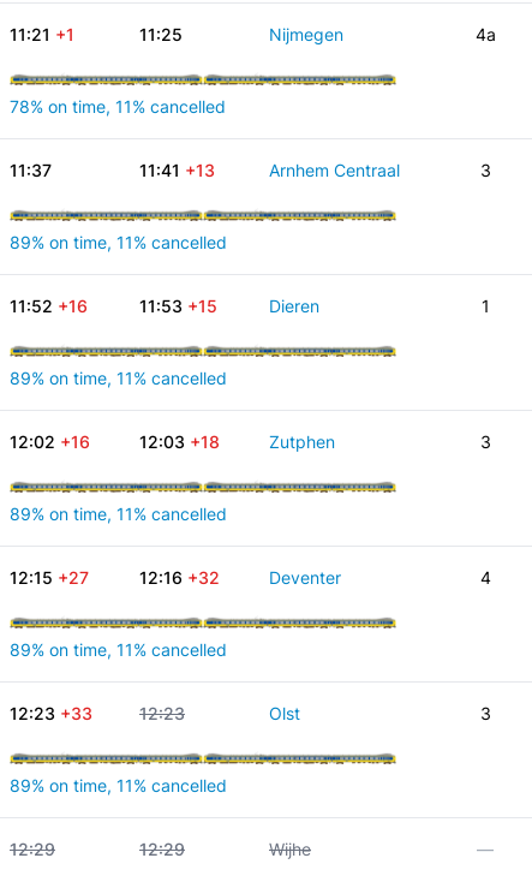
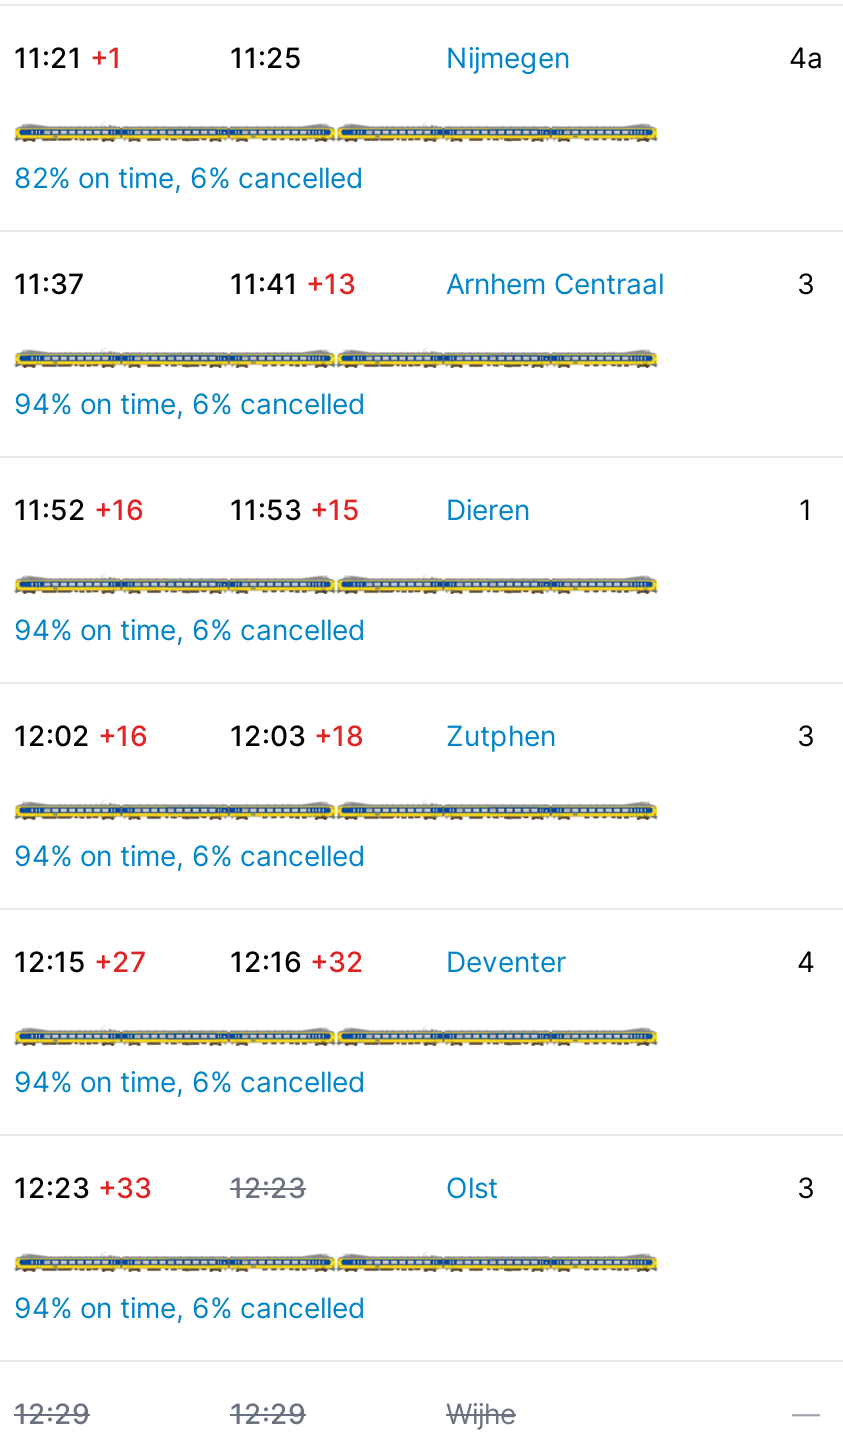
[10,96,226,117] 78% on time, 11% cancelled -> [14,160,364,194] 82% on time, 6% cancelled
[10,232,227,252] 89% on time, 11% cancelled -> [14,386,366,420] 94% on time, 6% cancelled
[10,368,227,388] 89% on time, 11% cancelled -> [14,612,366,646] 94% on time, 6% cancelled
[10,503,227,524] 89% on time, 11% cancelled -> [14,838,366,872] 94% on time, 6% cancelled
[10,639,227,660] 89% on time, 11% cancelled -> [14,1064,366,1098] 94% on time, 6% cancelled
[10,775,227,795] 89% on time, 11% cancelled -> [14,1290,366,1324] 94% on time, 6% cancelled

